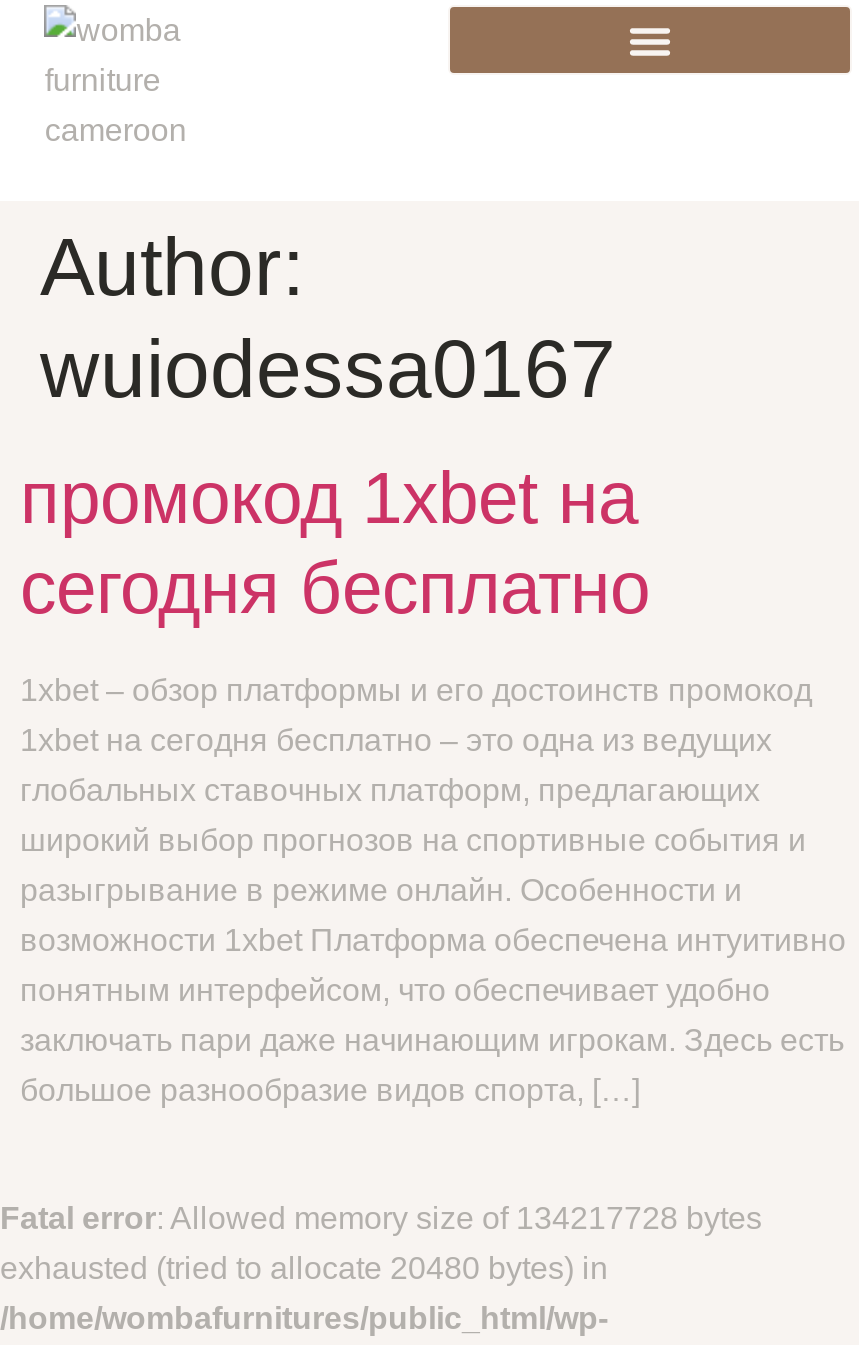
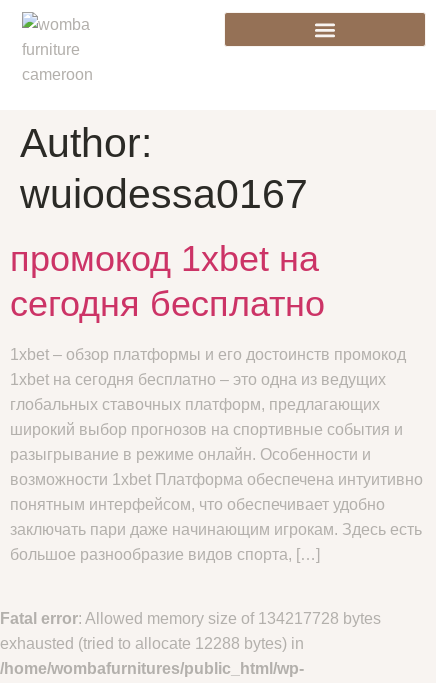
[0,1251,608,1285] exhausted (tried to allocate 20480 bytes) in -> [0,635,304,652] exhausted (tried to allocate 12288 bytes) in

